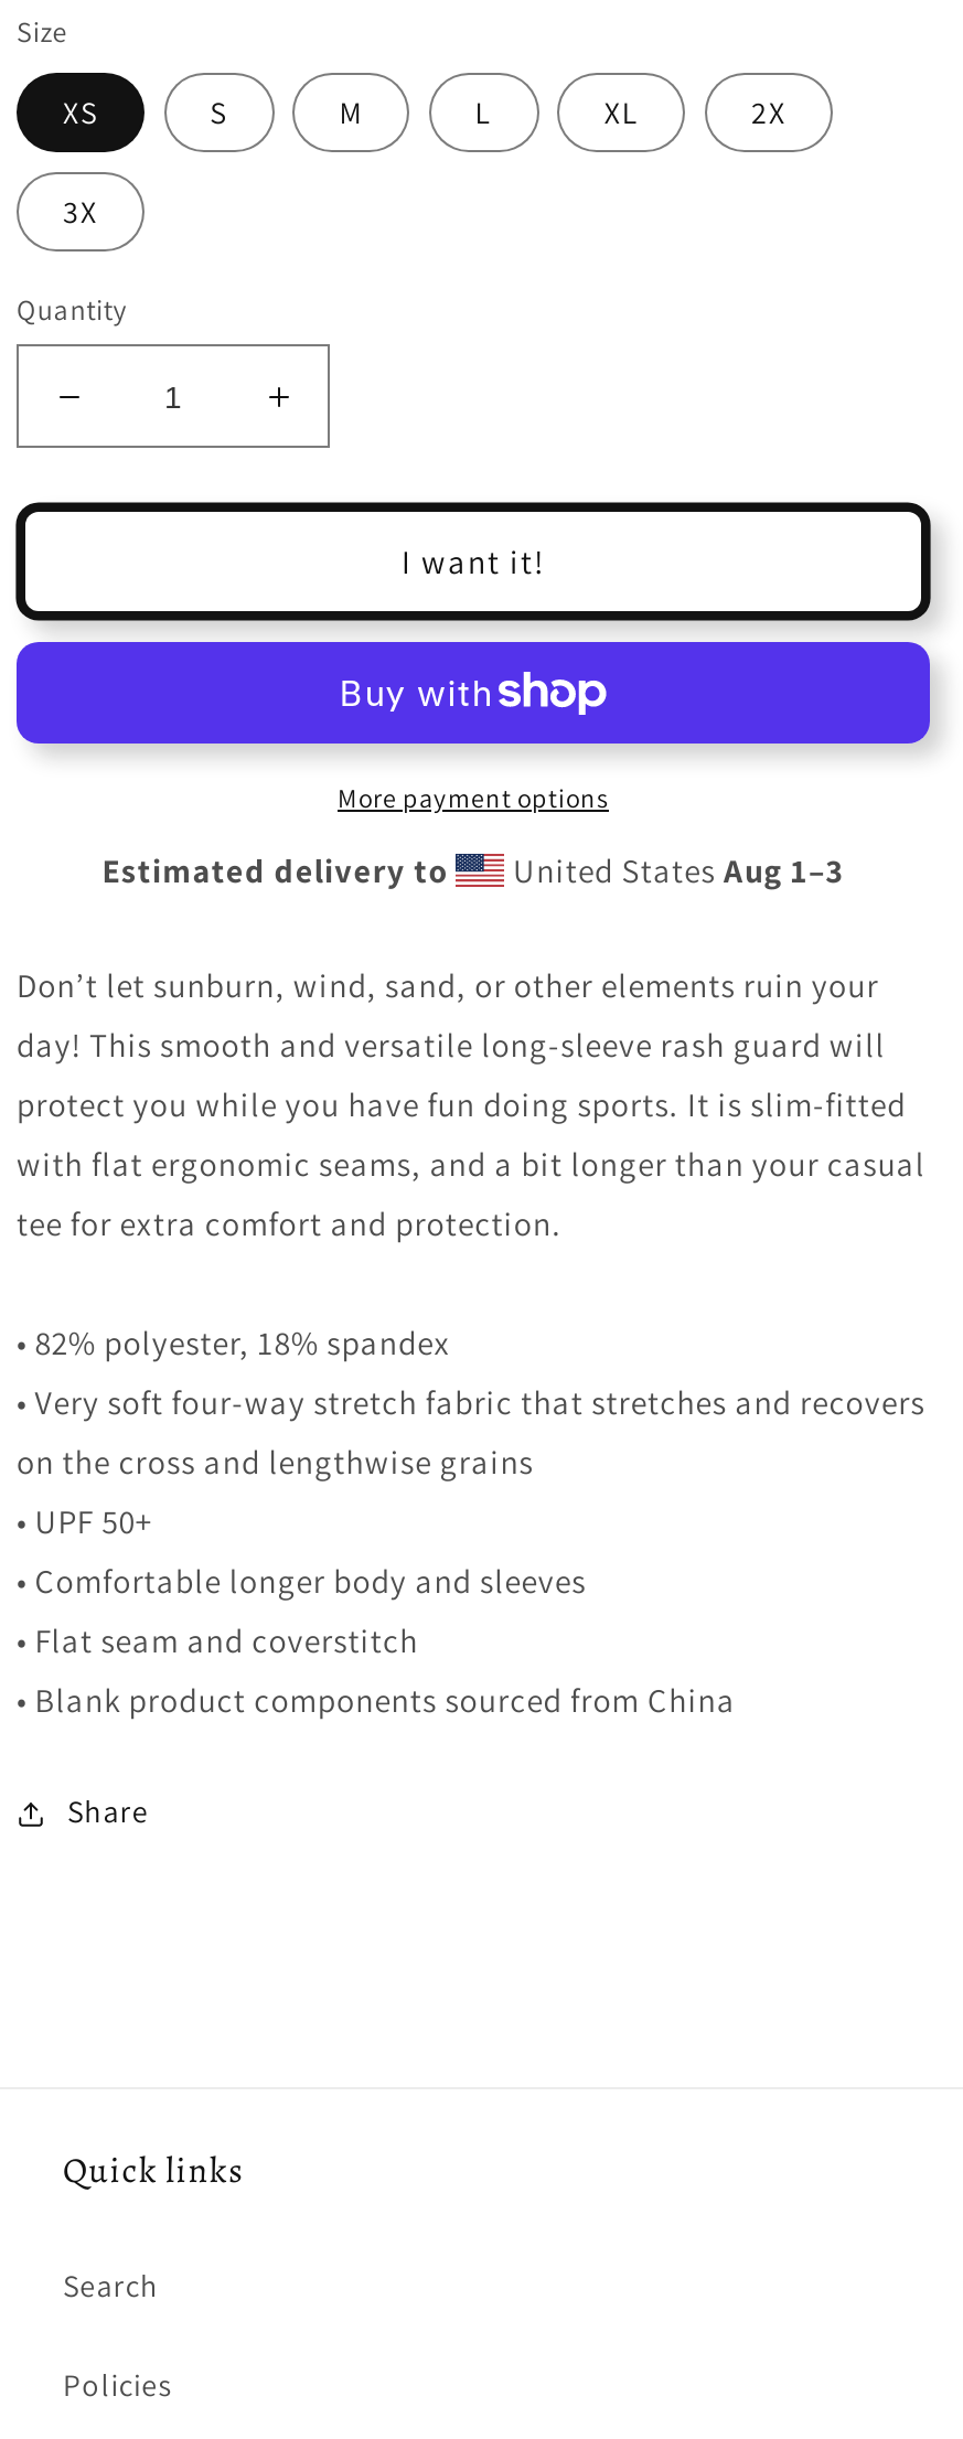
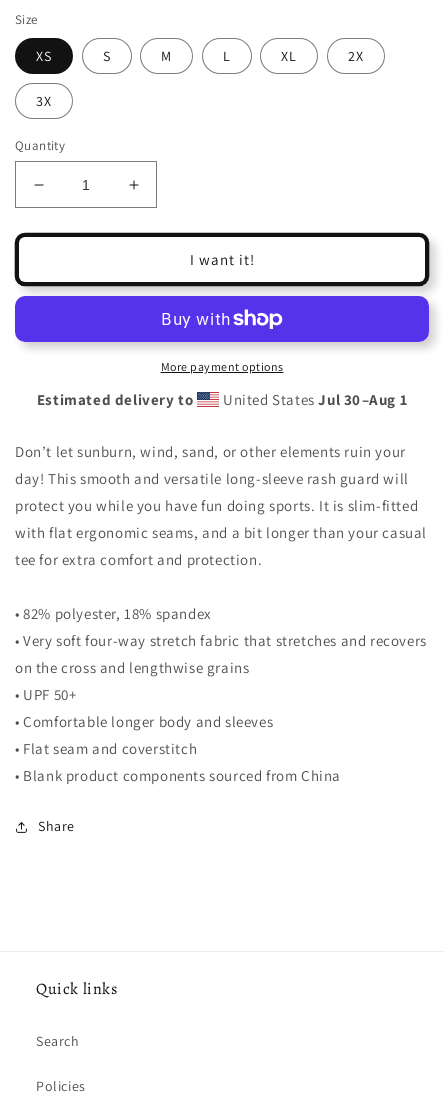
[505,849,845,891] United States Aug 1–3 -> [219,390,407,409] United States Jul 30–Aug 1

